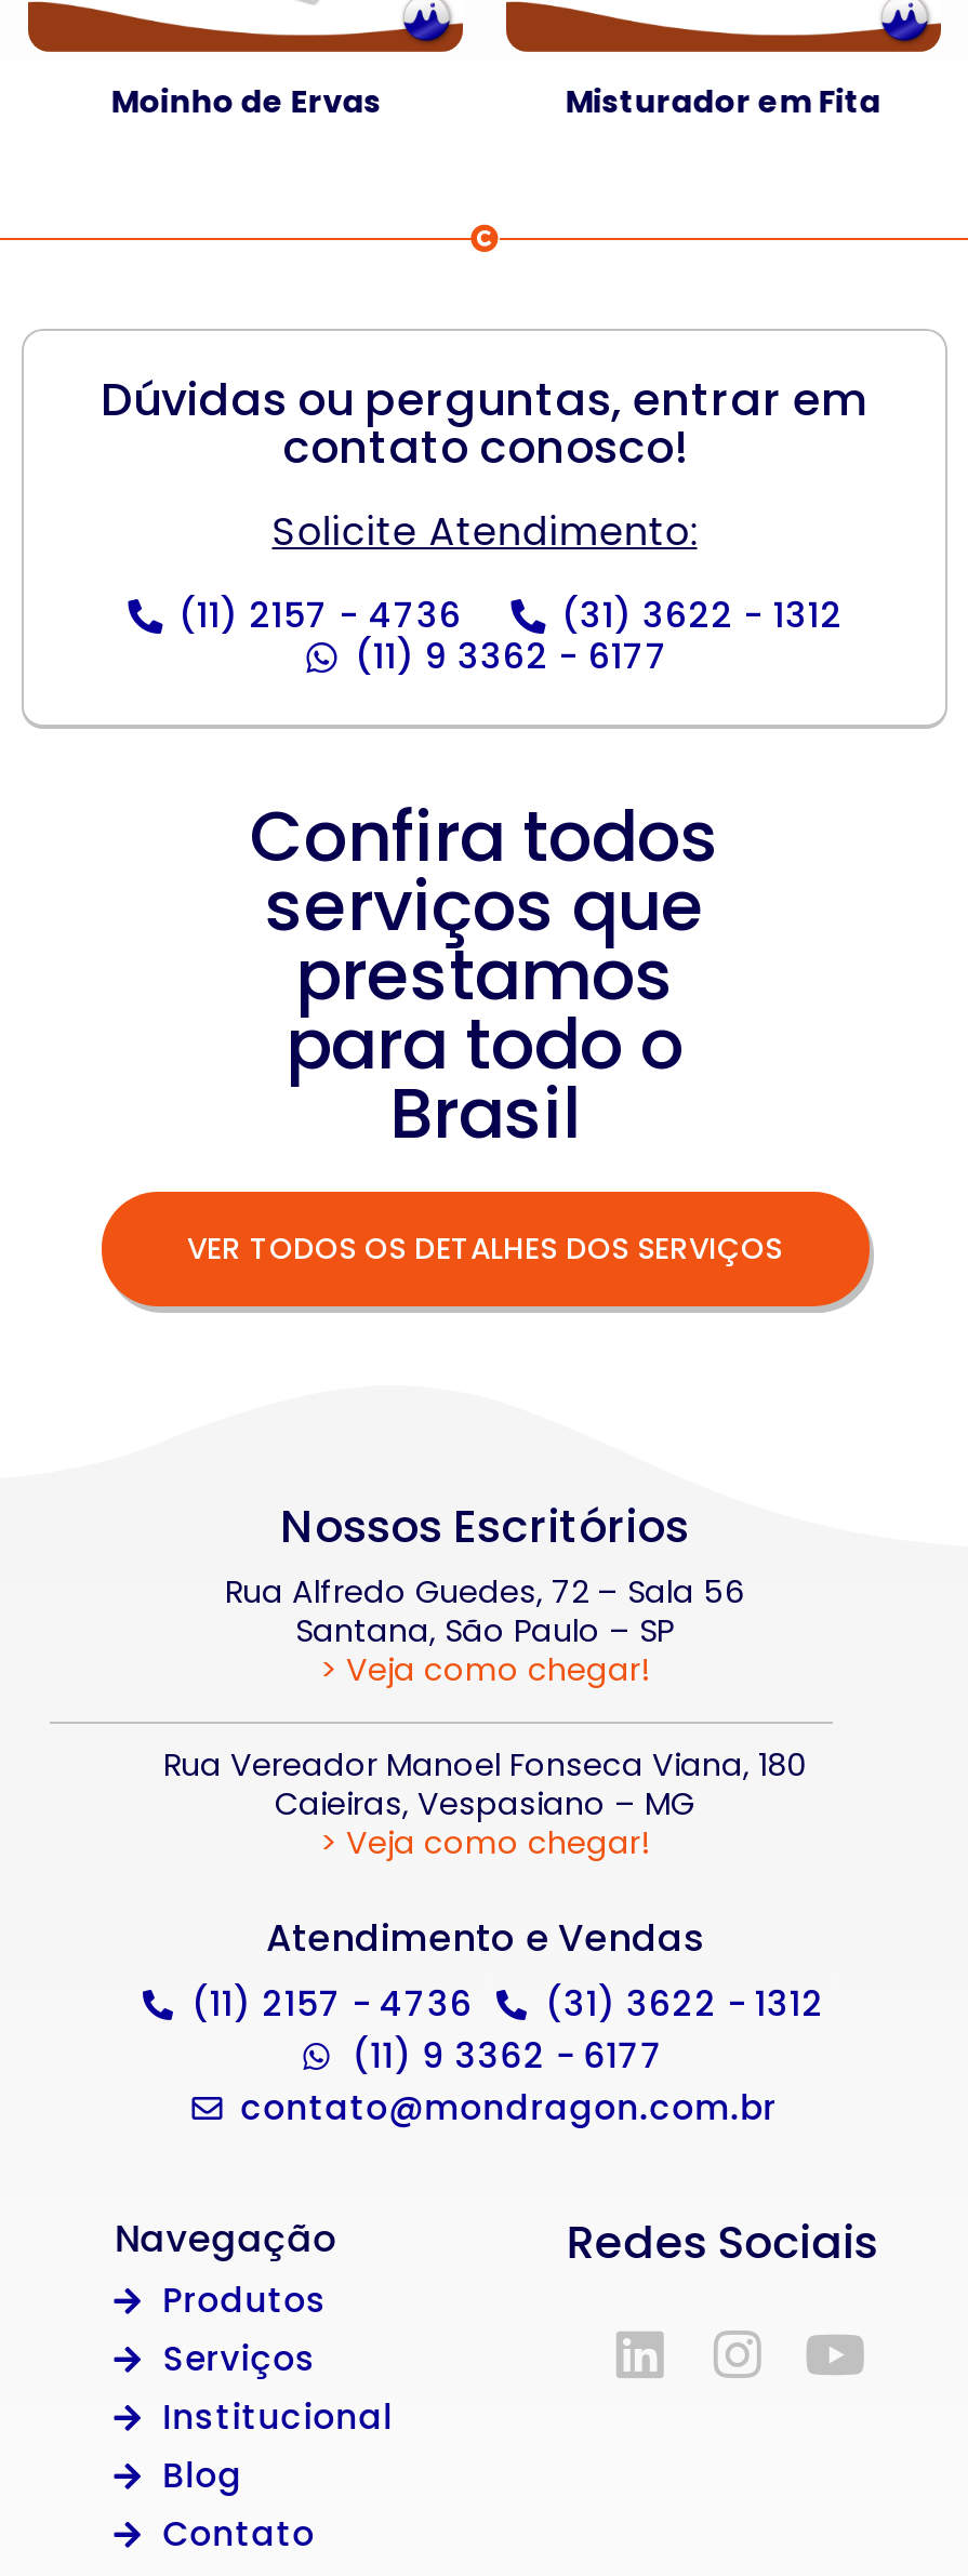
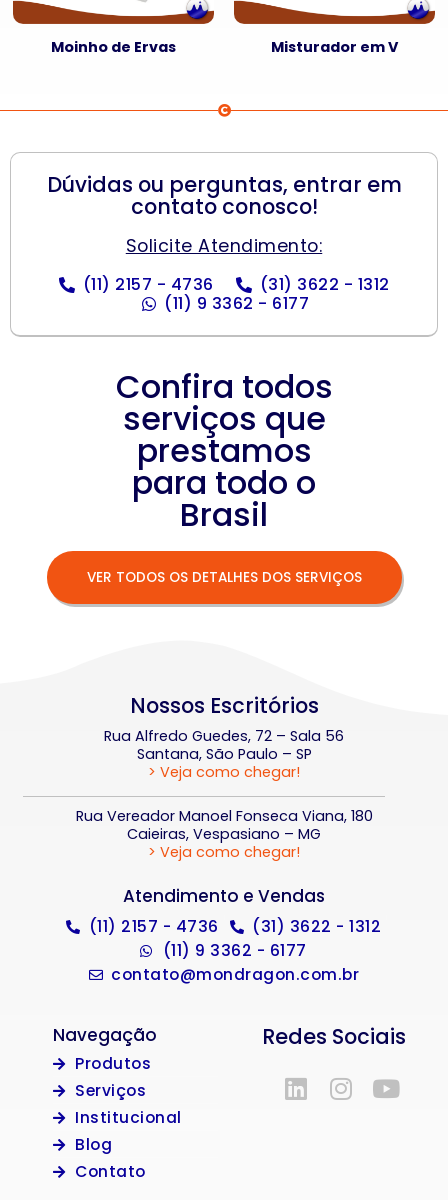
[565,81,881,124] Misturador em Fita -> [271,37,398,57] Misturador em V

